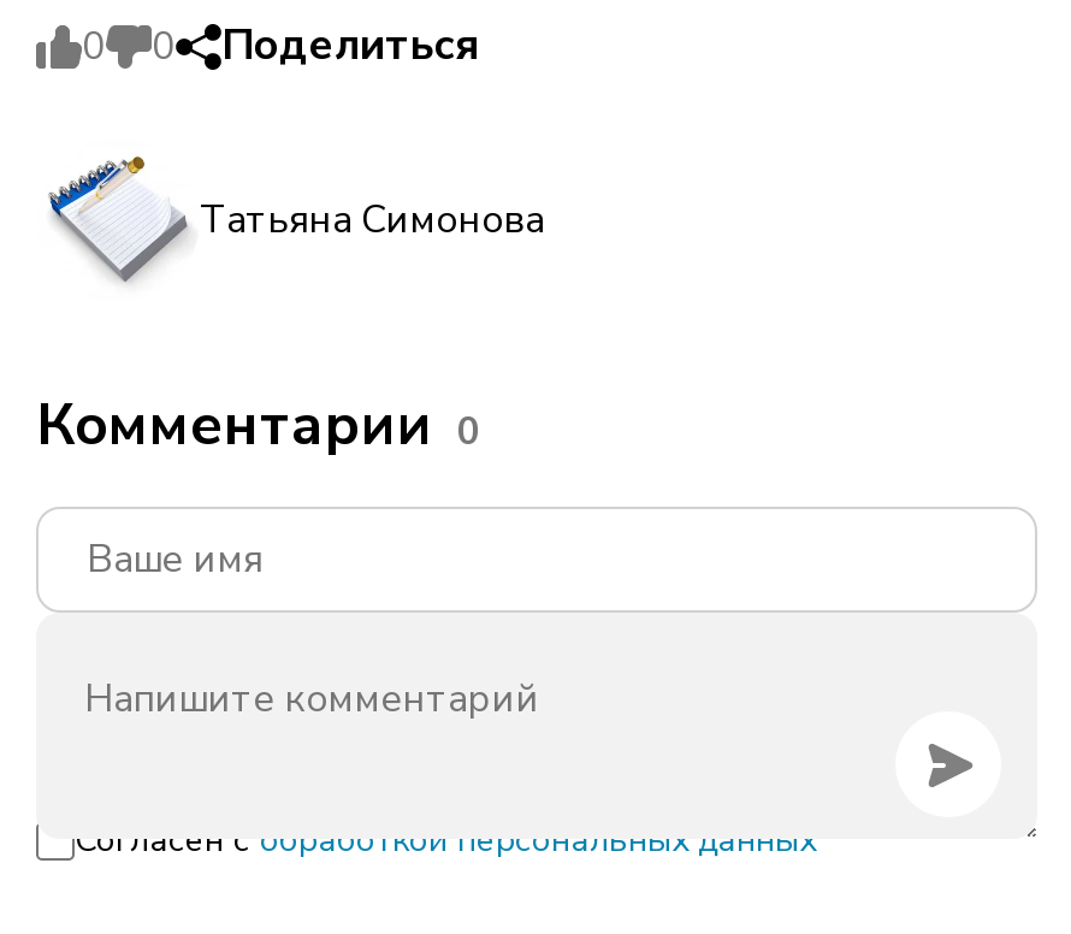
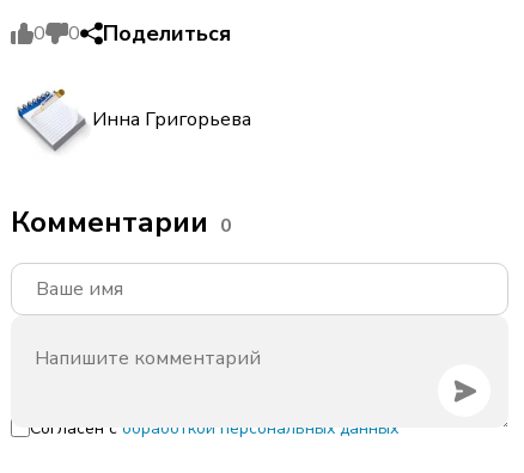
[200,194,544,247] Татьяна Симонова -> [92,107,251,133] Инна Григорьева

